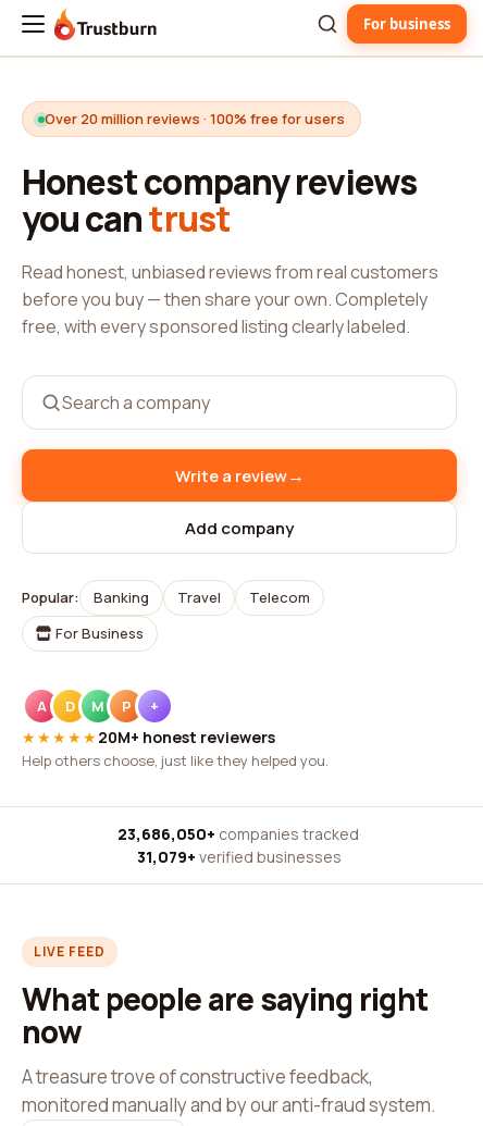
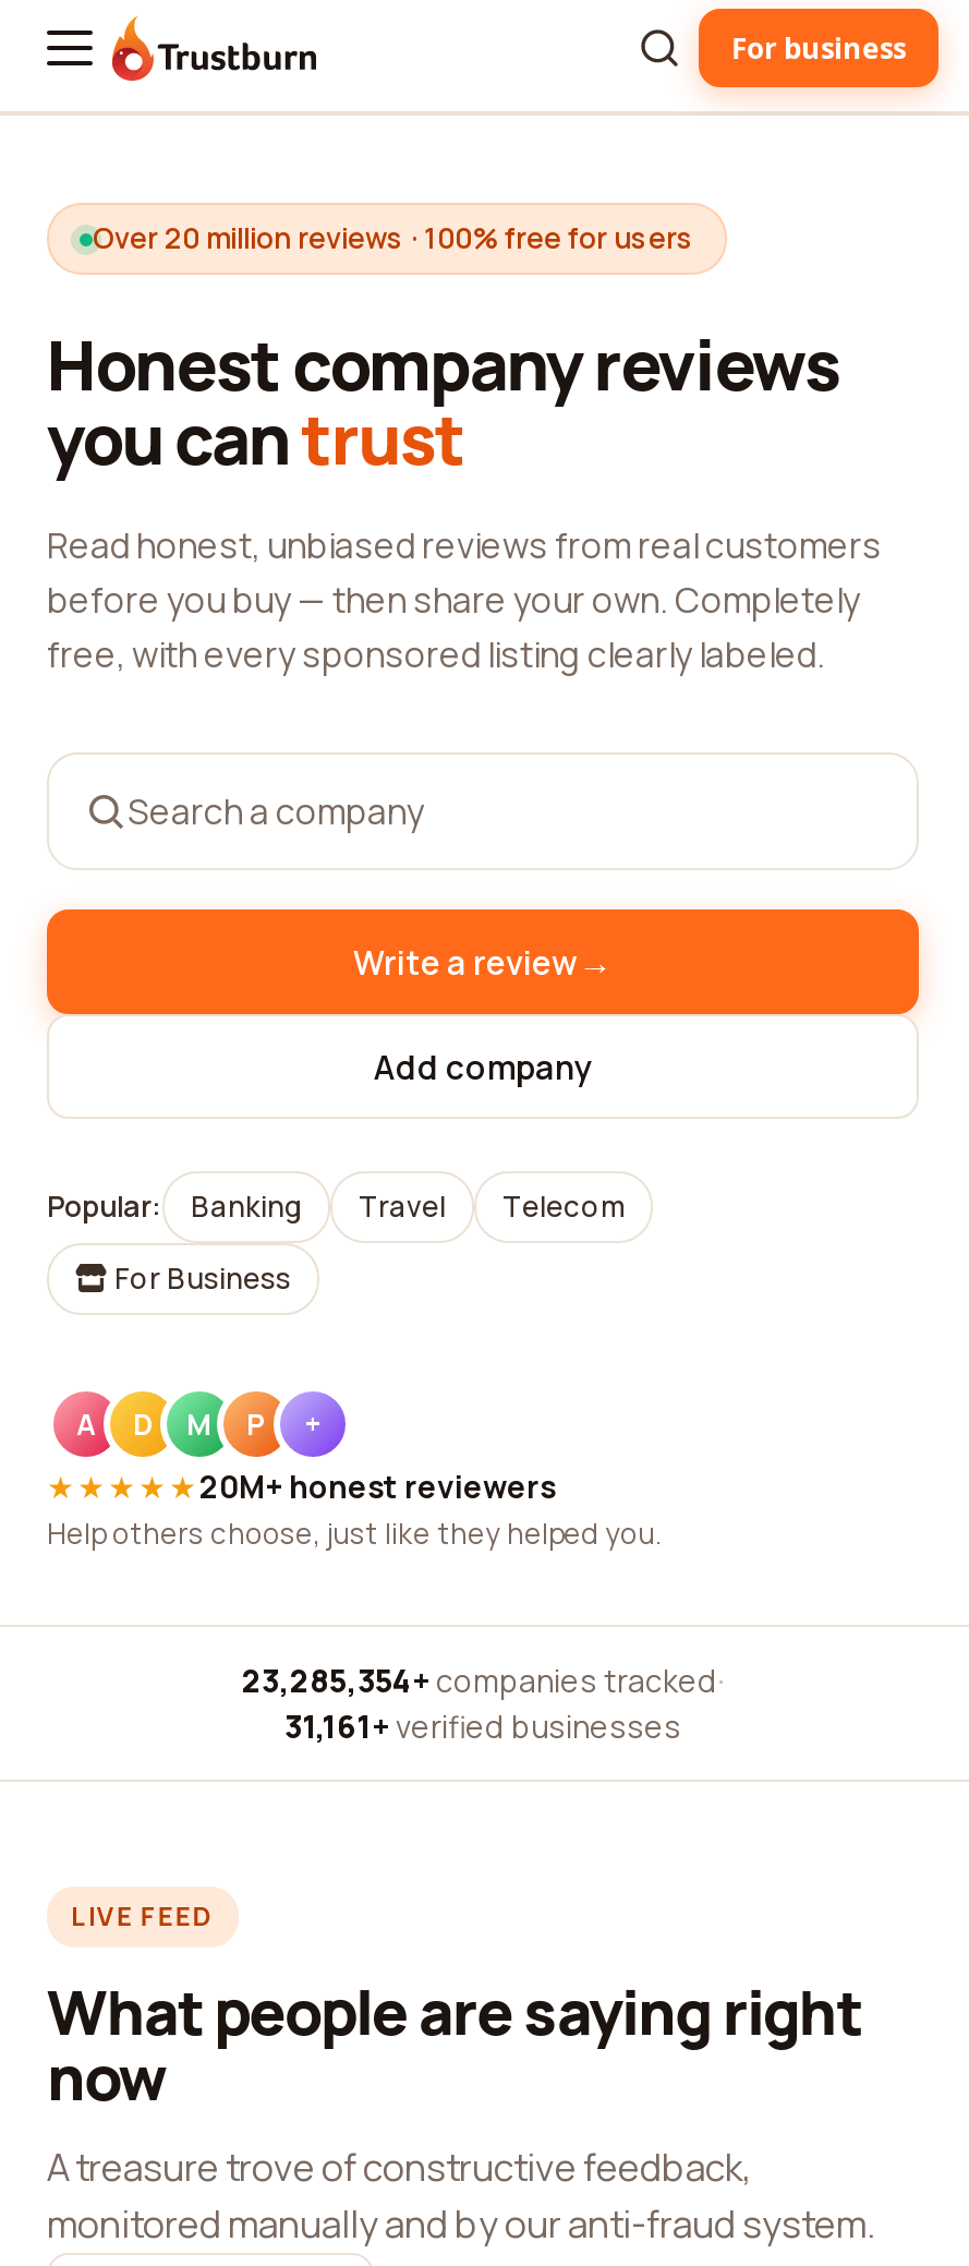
[117,824,362,844] 23,686,050+ companies tracked · -> [242,1660,724,1701] 23,285,354+ companies tracked ·
[137,846,342,867] 31,079+ verified businesses -> [284,1705,681,1747] 31,161+ verified businesses

